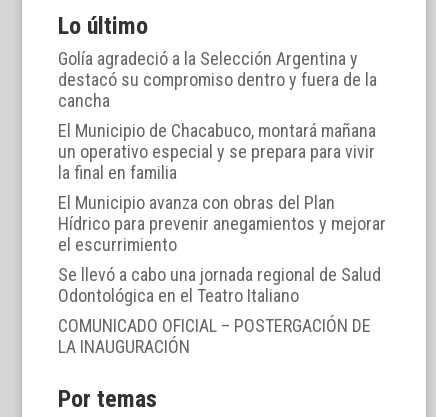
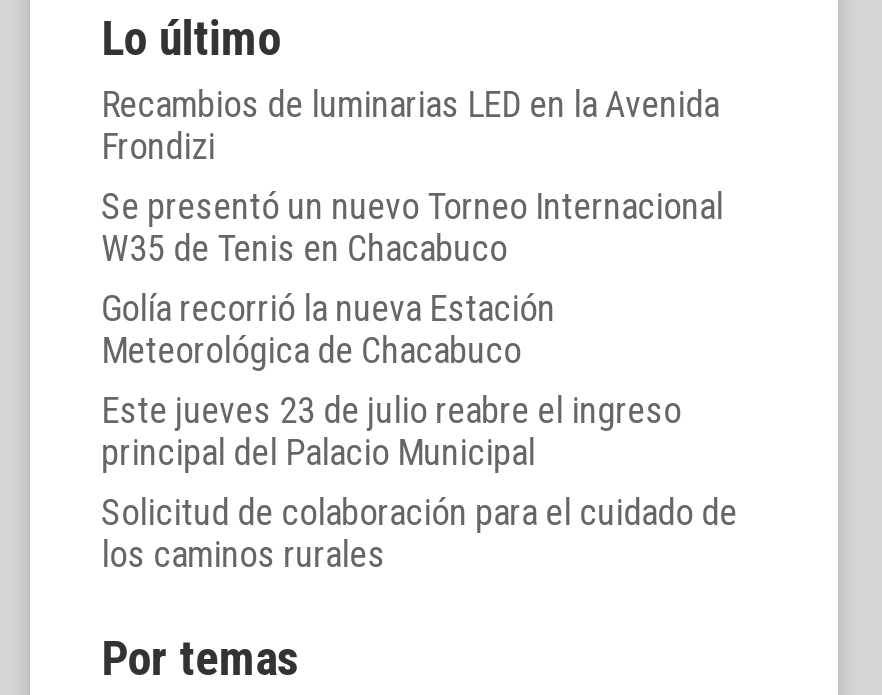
[58,48,386,357] Golía agradeció a la Selección Argentina y | destacó su compromiso dentro y fuera de la | cancha | El Municipio de Chacabuco, montará mañana | un operativo especial y se prepara para vivir | la final en familia | El Municipio avanza con obras del Plan | Hídrico para prevenir anegamientos y mejorar | el escurrimiento | Se llevó a cabo una jornada regional de Salud | Odontológica en el Teatro Italiano | COMUNICADO OFICIAL – POSTERGACIÓN DE | LA INAUGURACIÓN -> [101,83,737,575] Recambios de luminarias LED en la Avenida | Frondizi | Se presentó un nuevo Torneo Internacional | W35 de Tenis en Chacabuco | Golía recorrió la nueva Estación | Meteorológica de Chacabuco | Este jueves 23 de julio reabre el ingreso | principal del Palacio Municipal | Solicitud de colaboración para el cuidado de | los caminos rurales

